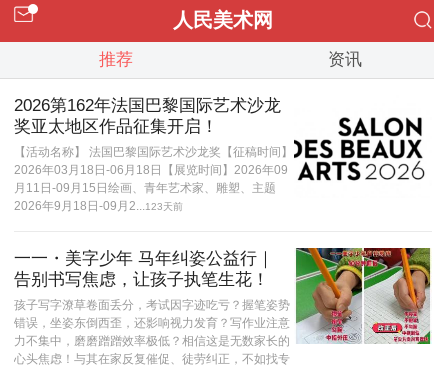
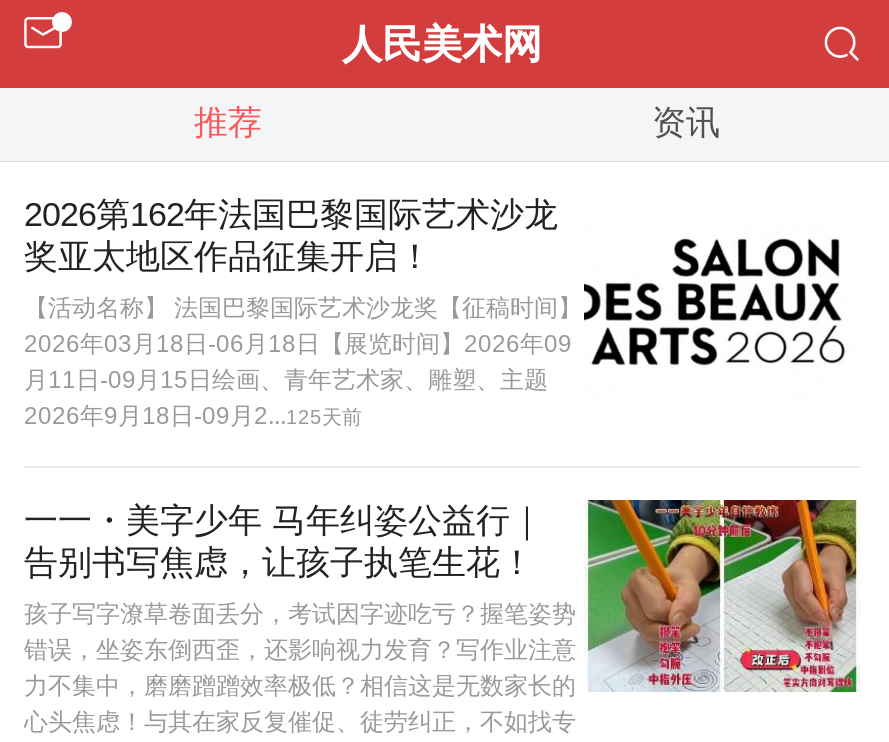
[14,199,183,213] 2026年9月18日-09月2...123天前 -> [24,402,362,430] 2026年9月18日-09月2...125天前

